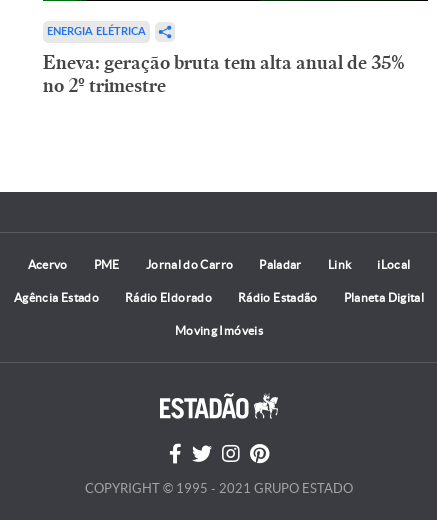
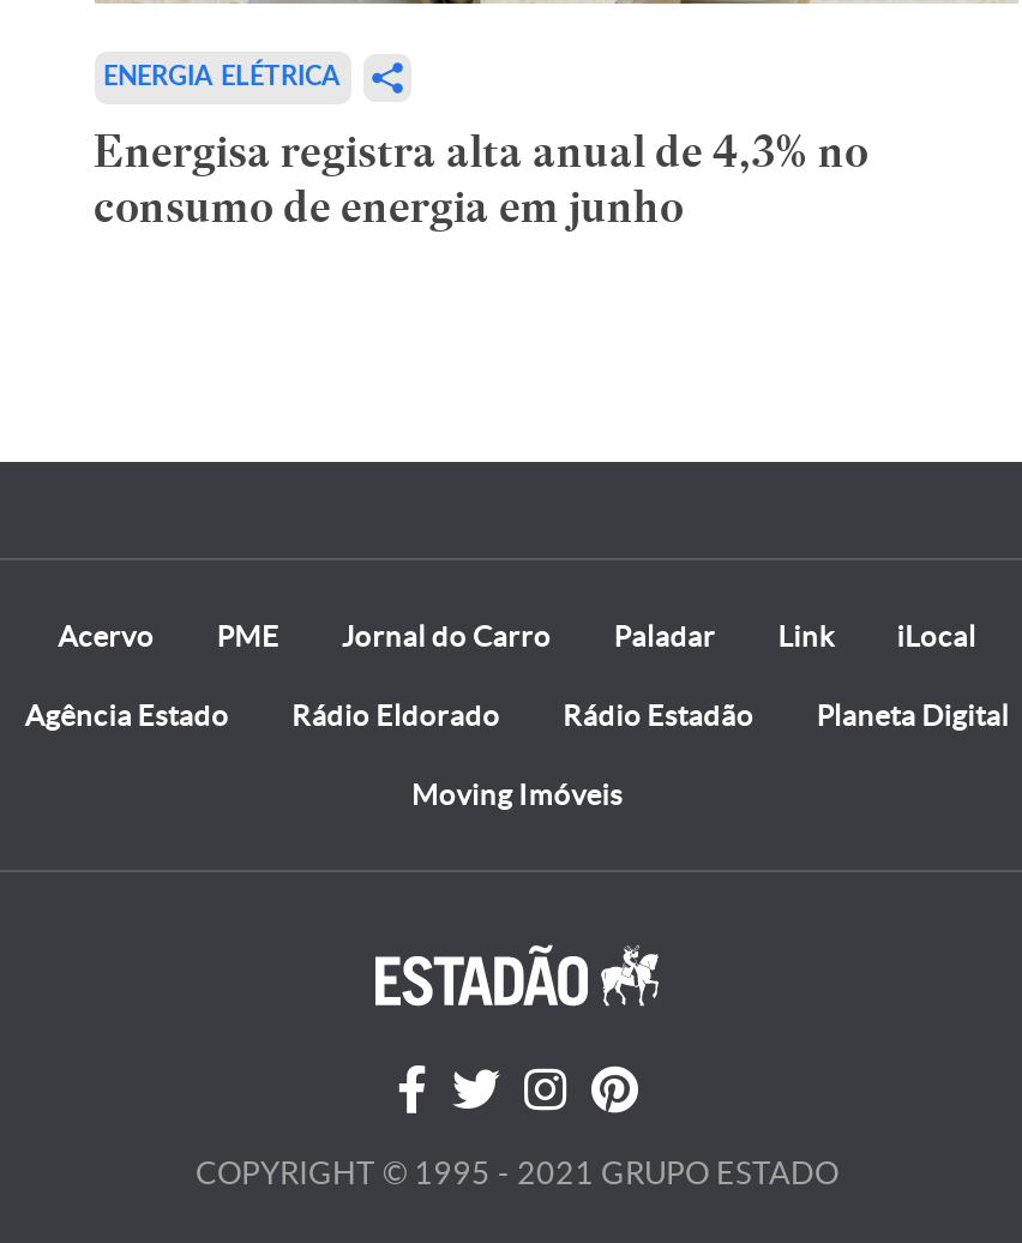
[42,51,404,97] Eneva: geração bruta tem alta anual de 35% | no 2º trimestre -> [94,123,868,234] Energisa registra alta anual de 4,3% no | consumo de energia em junho

